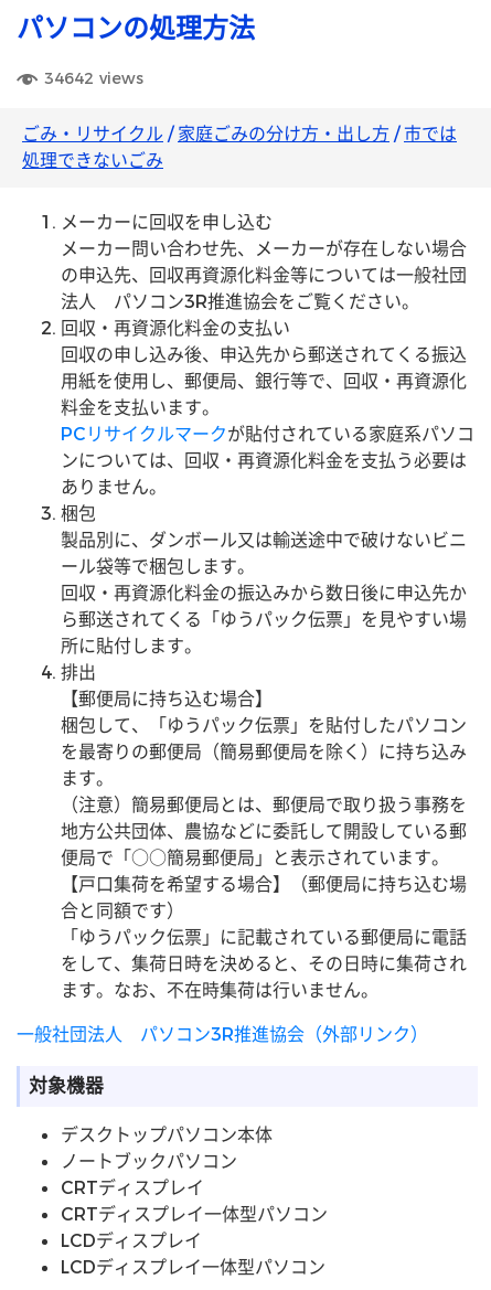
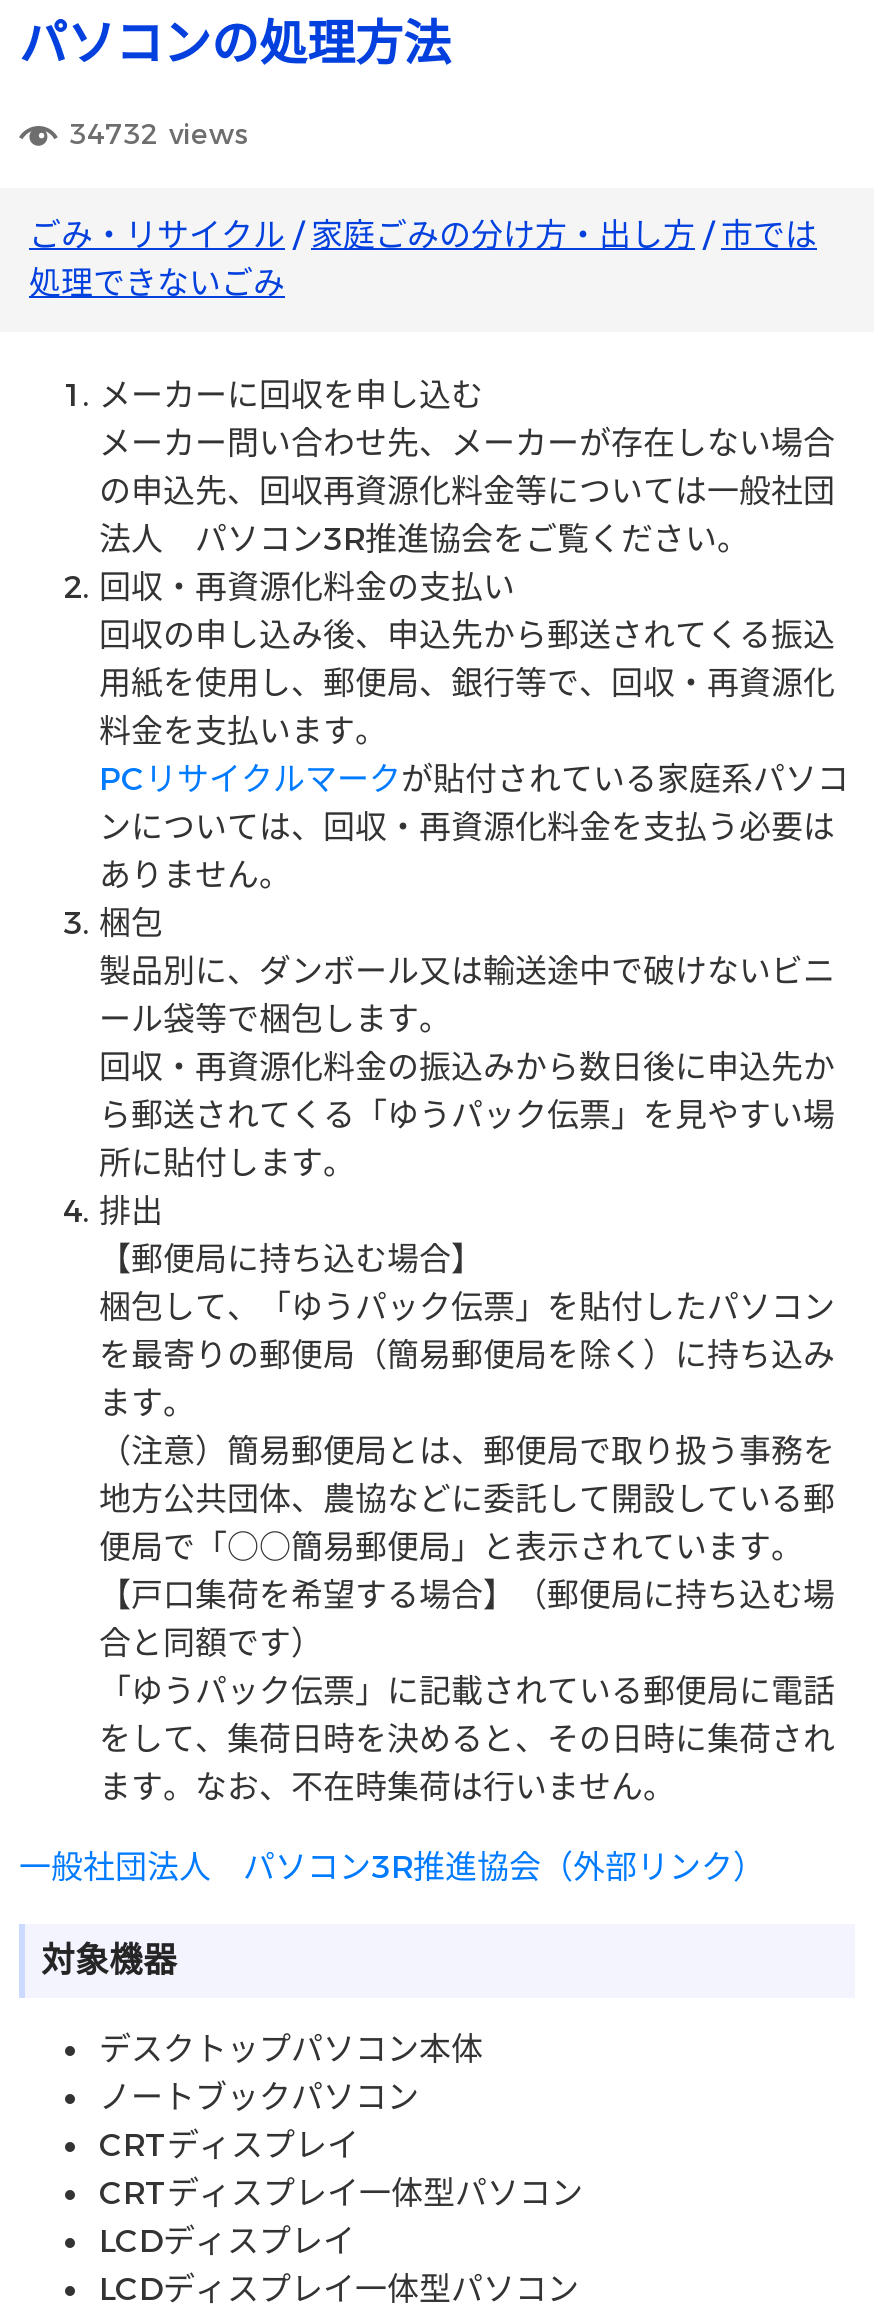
[44,68,143,89] 34642 views -> [69,116,249,154] 34732 views

